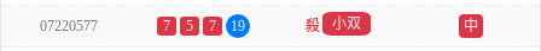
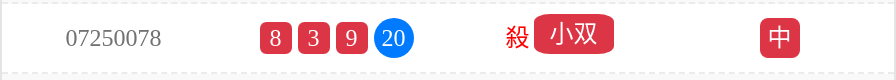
[40,18,98,34] 07220577 -> [66,24,162,52] 07250078
[163,18,170,34] 7 -> [270,24,282,52] 8
[186,18,193,34] 5 -> [308,24,320,52] 3
[209,18,216,34] 7 -> [346,24,358,52] 9
[230,18,245,34] 19 -> [382,24,406,52] 20

